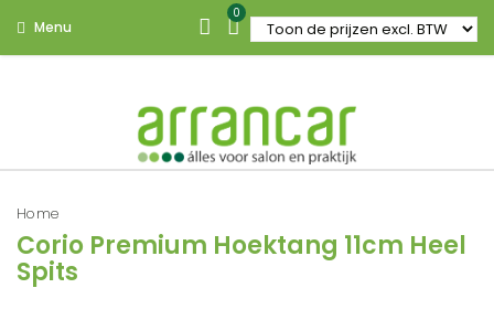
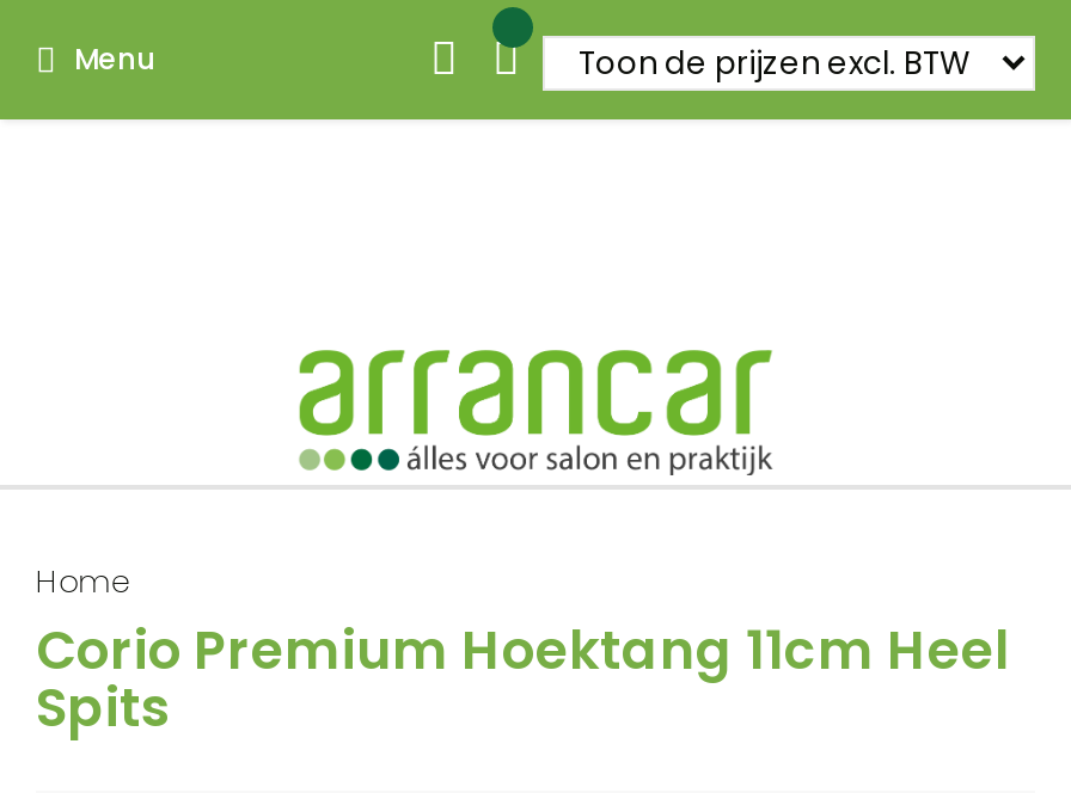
[233,4,240,21] 0 -> none

